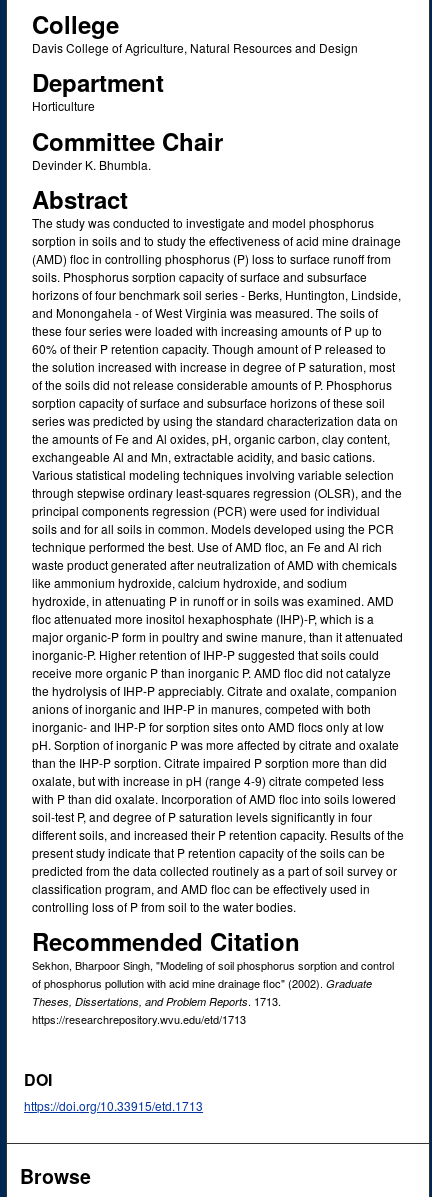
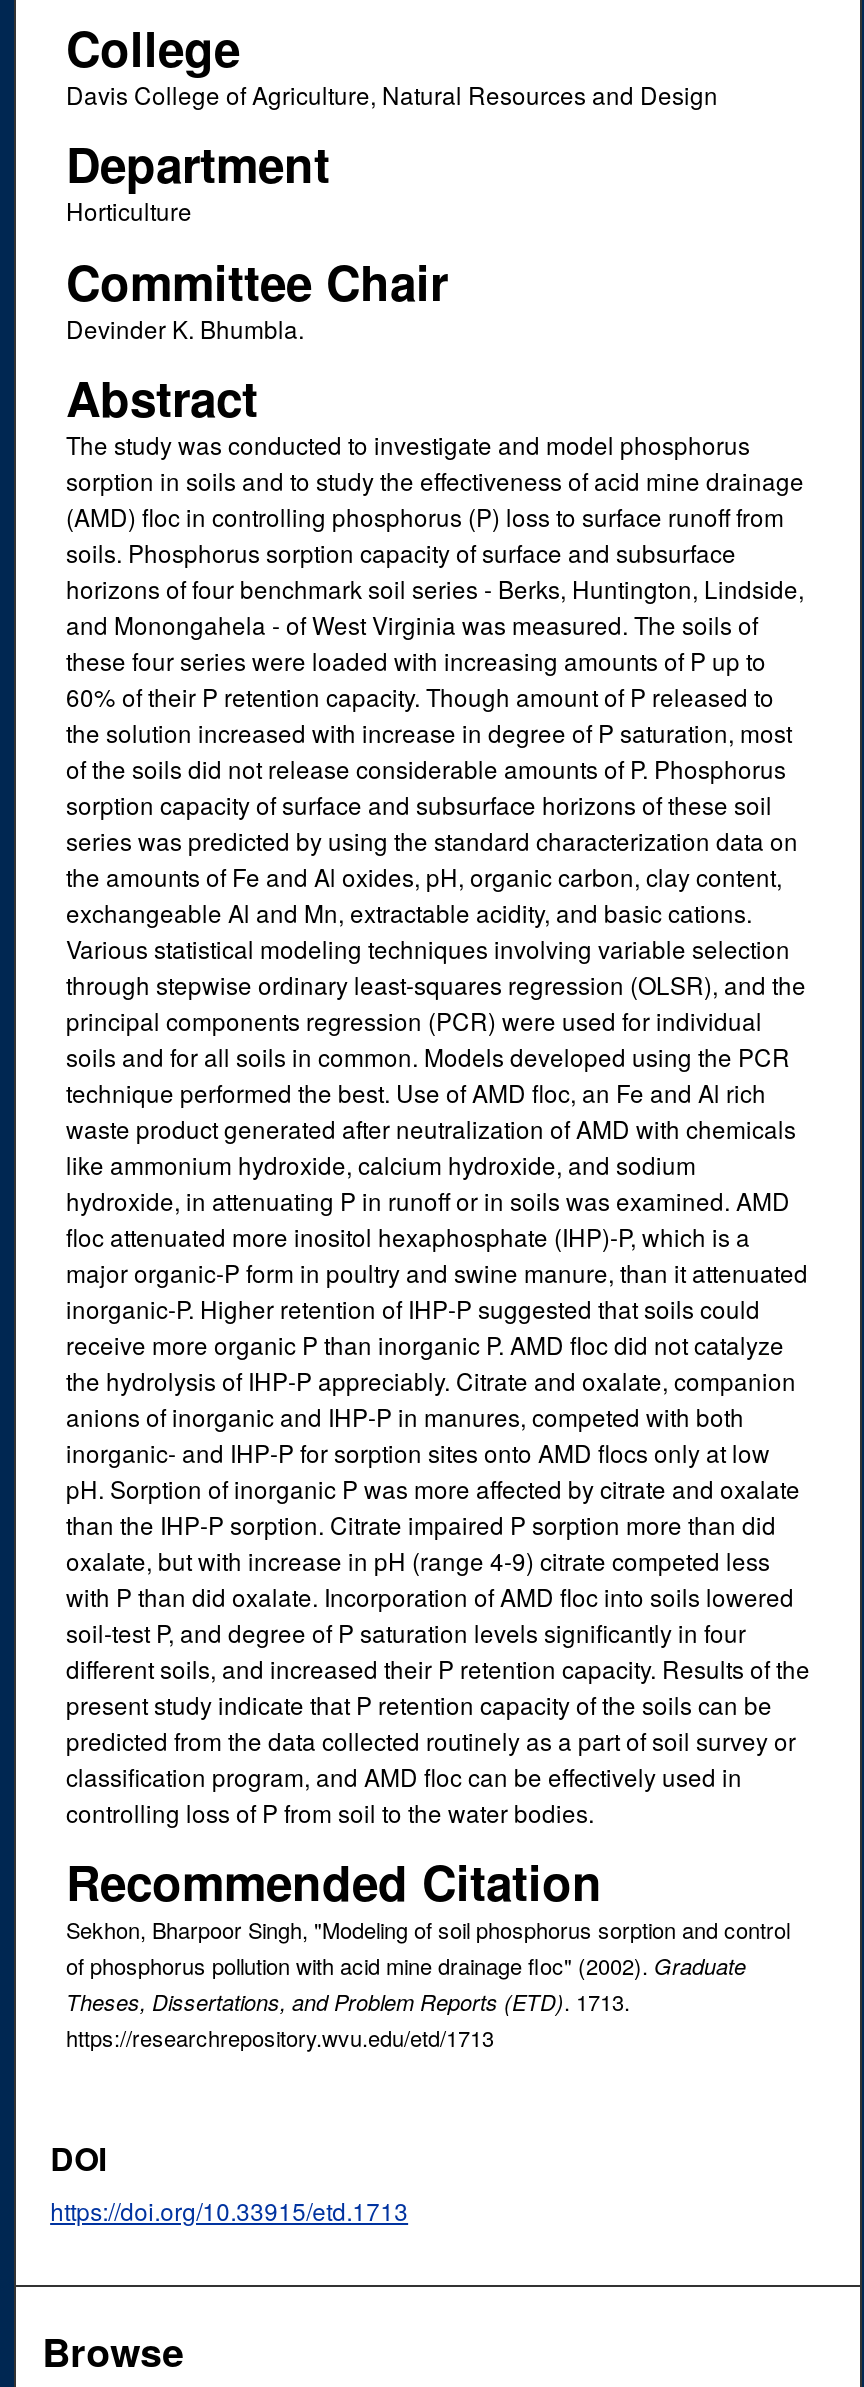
[32,993,281,1009] Theses, Dissertations, and Problem Reports. 1713. -> [66,1986,630,2018] Theses, Dissertations, and Problem Reports (ETD). 1713.

